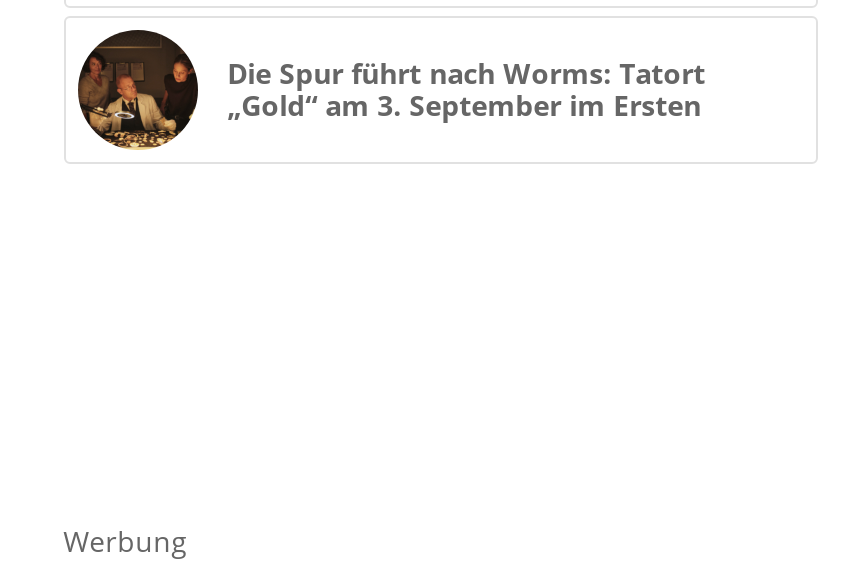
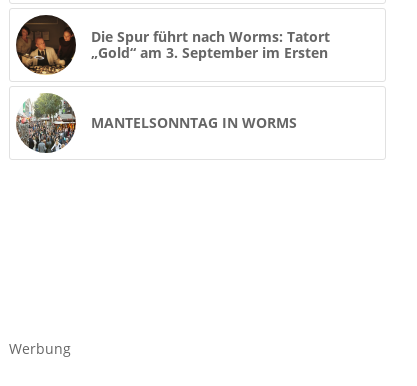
none -> [16,94,297,154] [image] | MANTELSONNTAG IN WORMS

